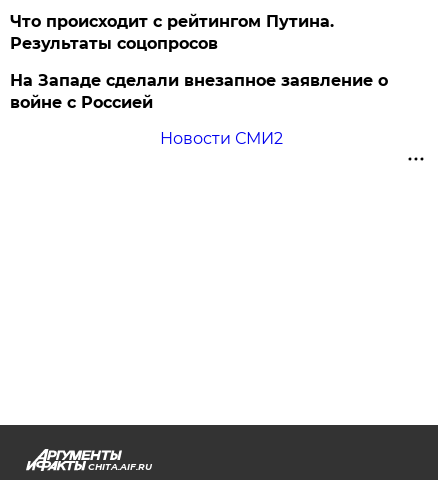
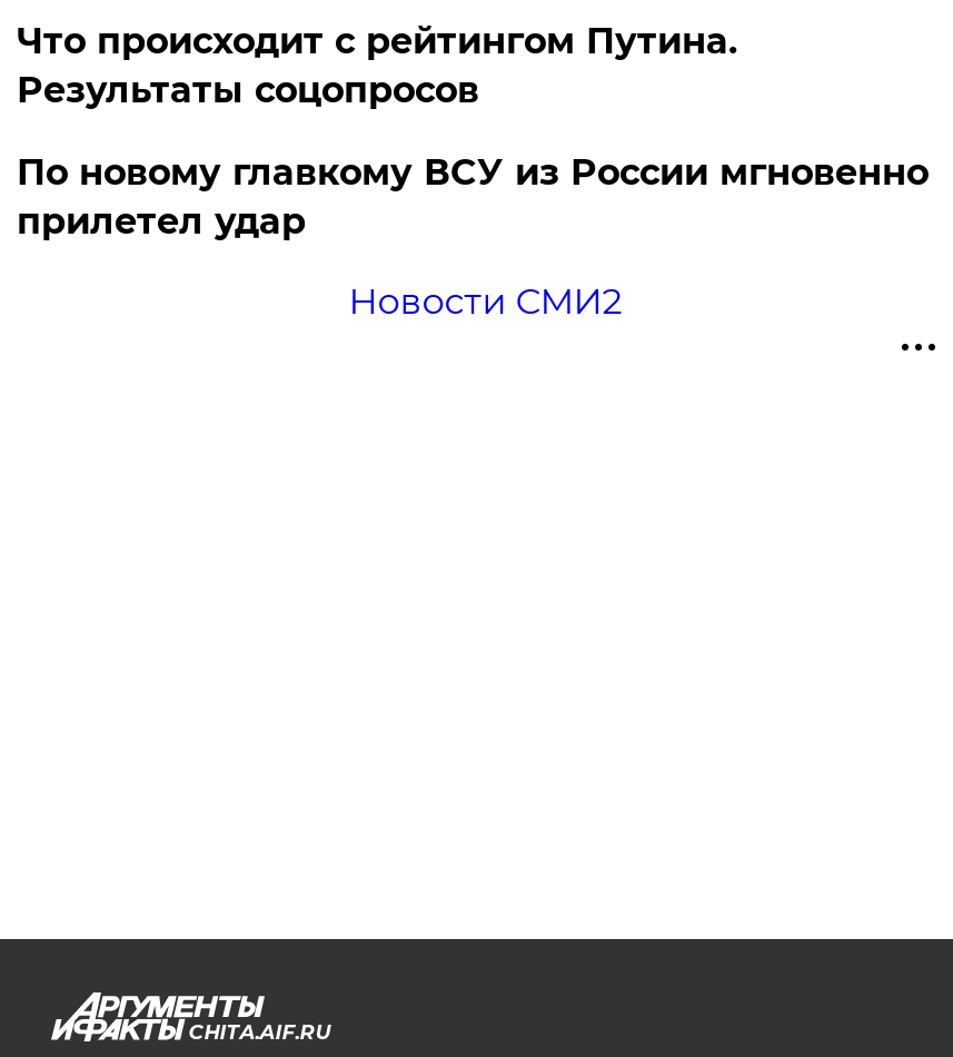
[10,71,388,112] На Западе сделали внезапное заявление о | войне с Россией -> [16,151,928,243] По новому главкому ВСУ из России мгновенно | прилетел удар

